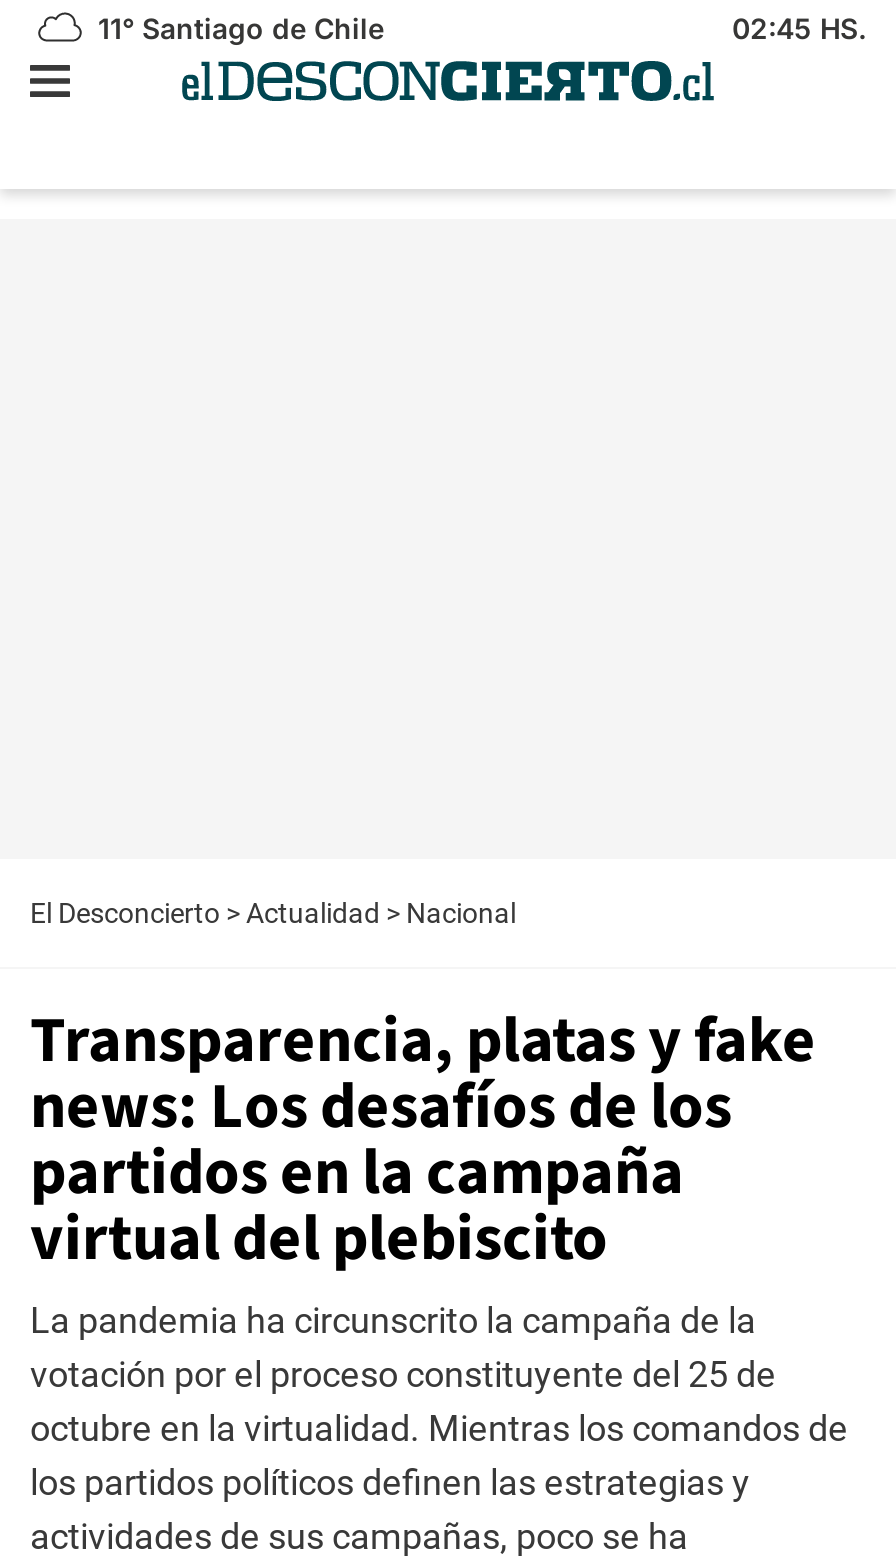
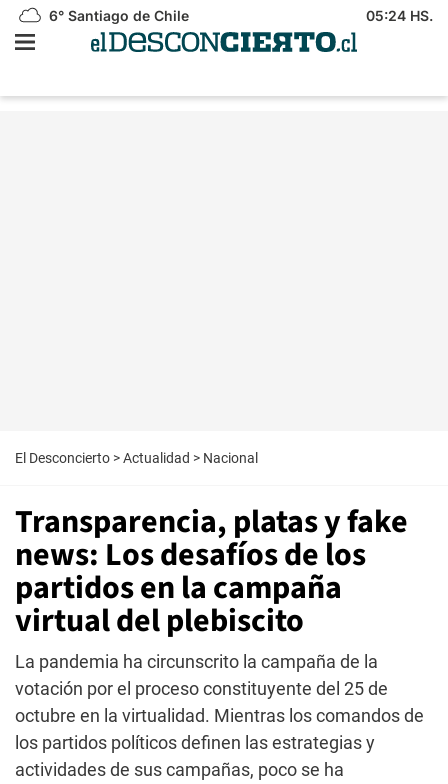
[90,11,384,45] 11° Santiago de Chile -> [45,7,189,24] 6° Santiago de Chile
[732,11,866,45] 02:45 HS. -> [366,7,433,24] 05:24 HS.

